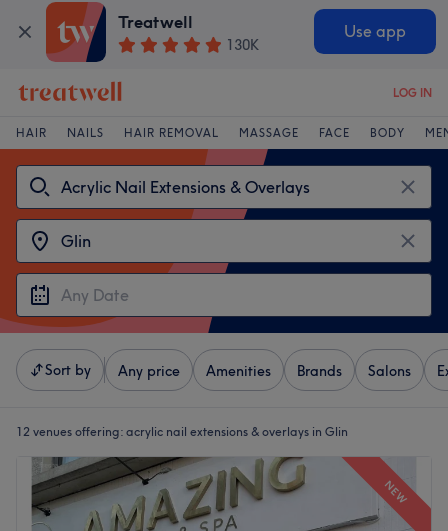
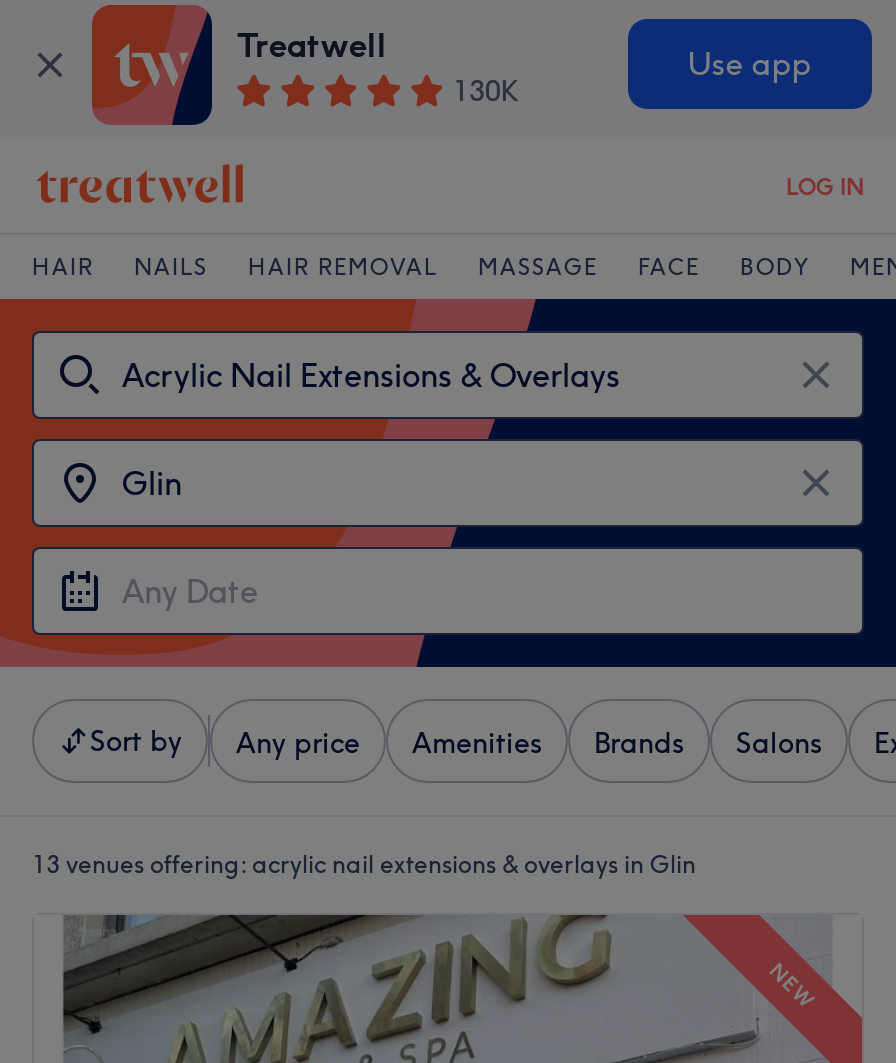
[16,424,348,439] 12 venues offering: acrylic nail extensions & overlays in Glin -> [32,849,696,879] 13 venues offering: acrylic nail extensions & overlays in Glin

